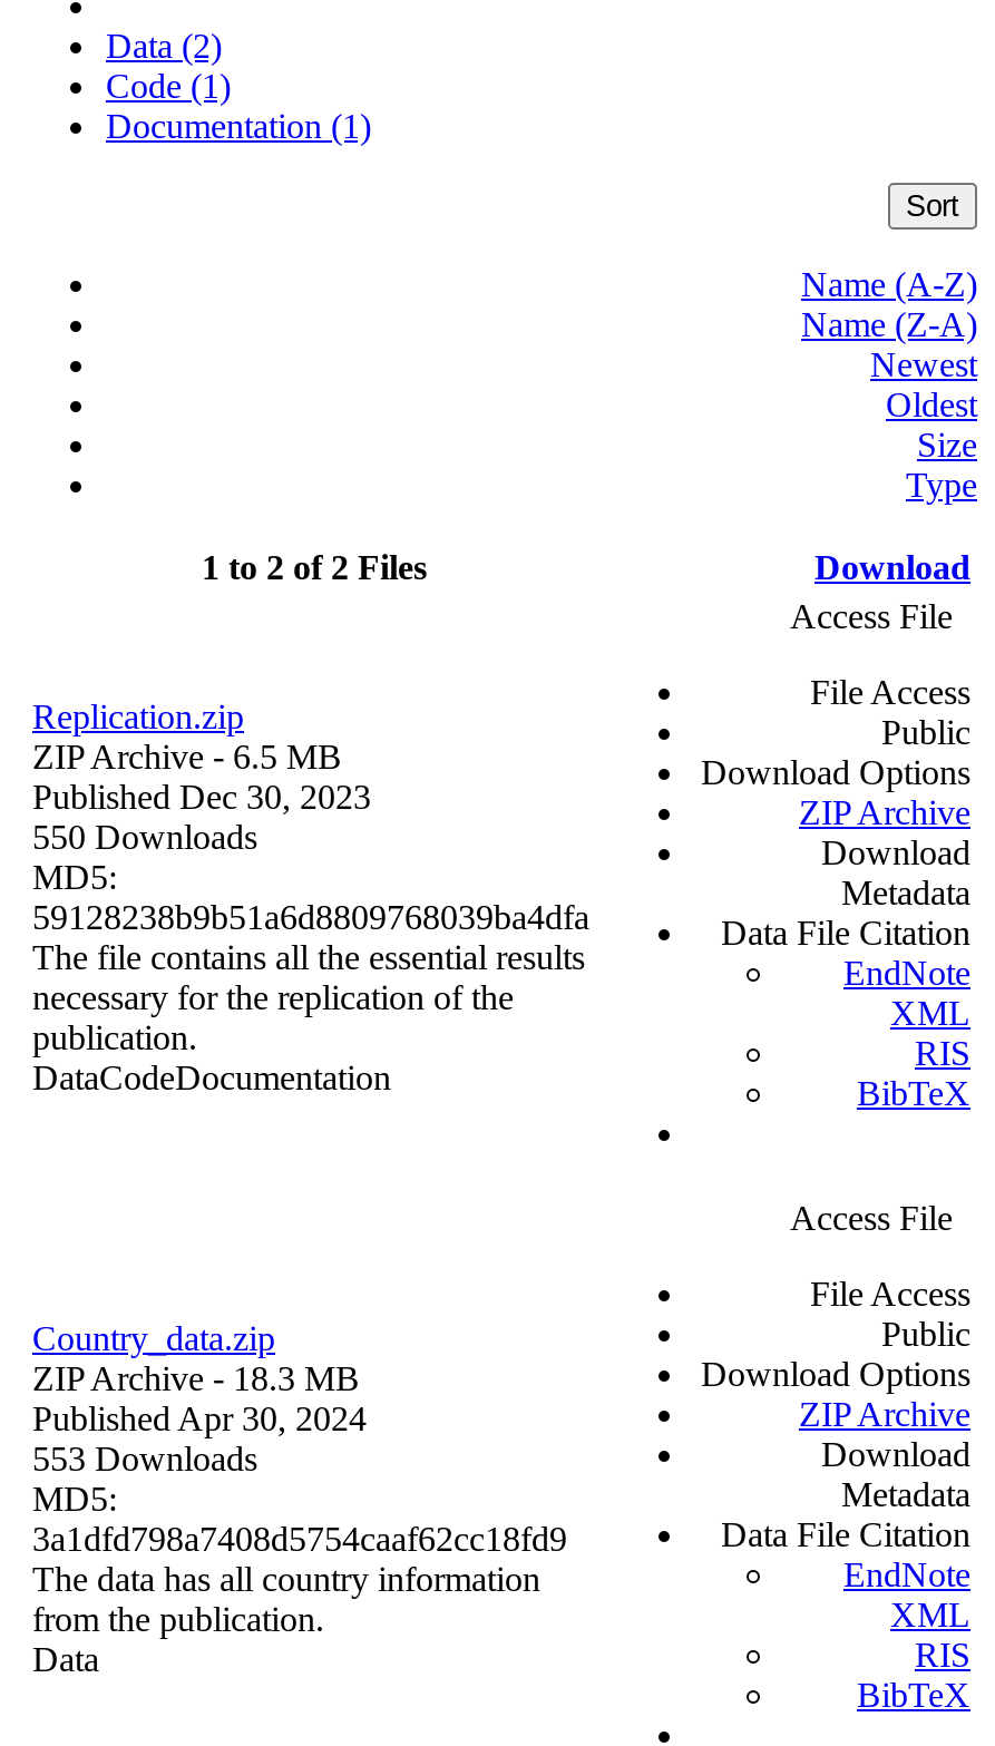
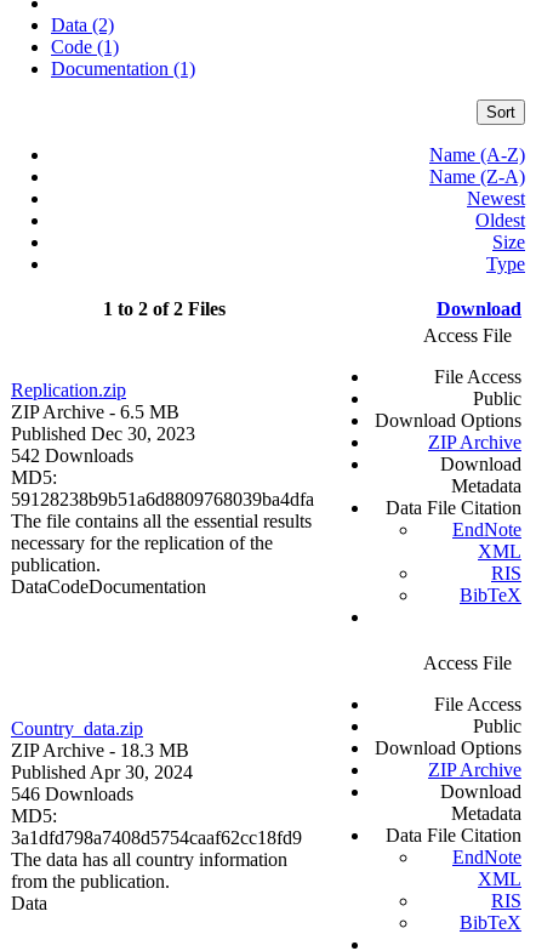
[32,819,257,856] 550 Downloads -> [11,446,133,466] 542 Downloads
[32,1440,257,1478] 553 Downloads -> [11,784,133,805] 546 Downloads

